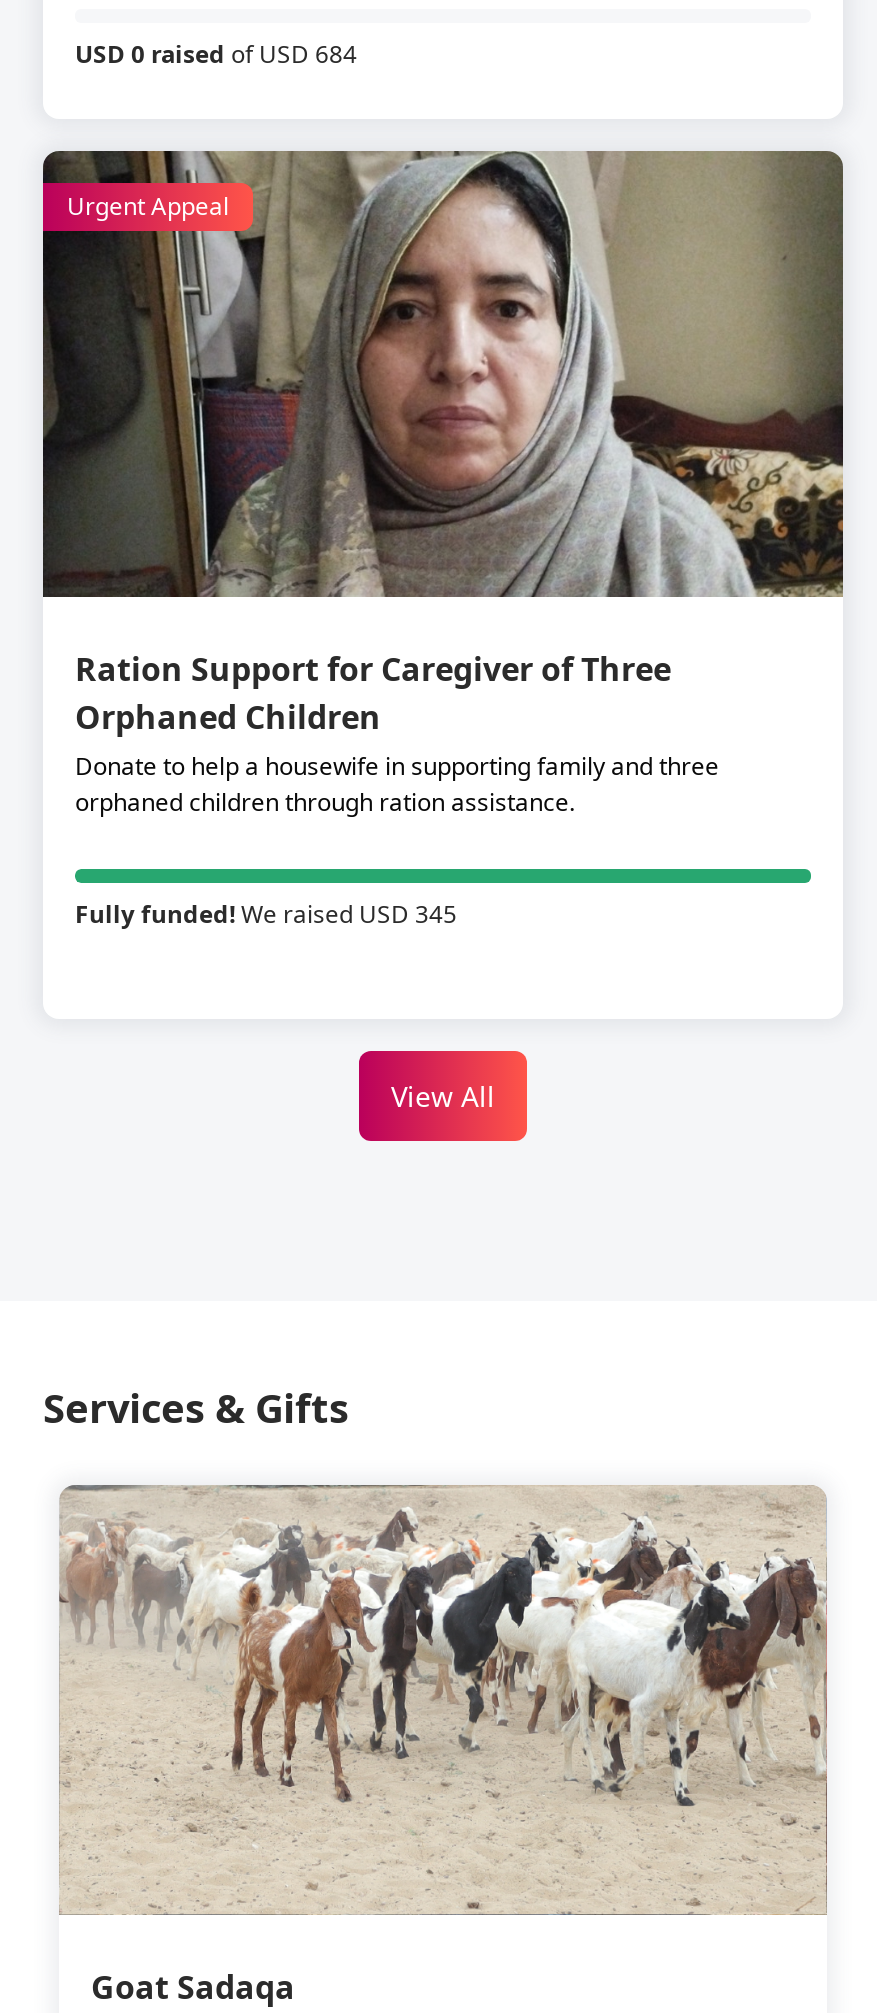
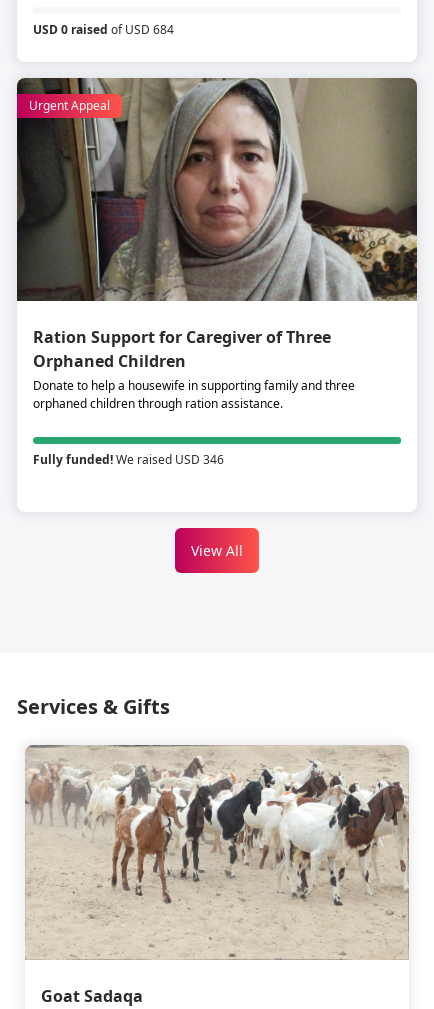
[75,898,457,932] Fully funded! We raised USD 345 -> [33,451,224,468] Fully funded! We raised USD 346

